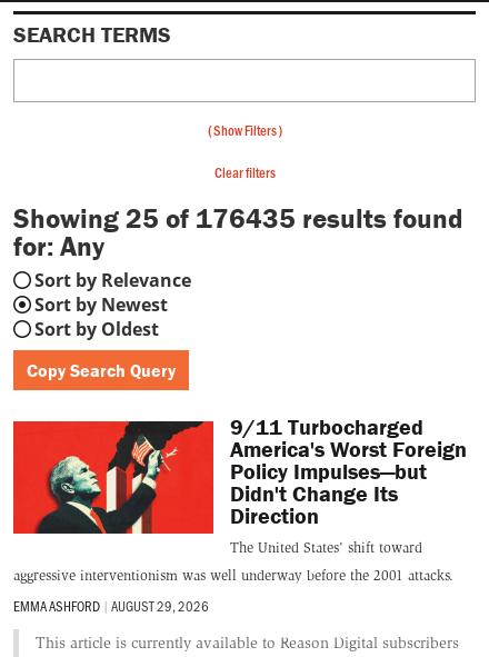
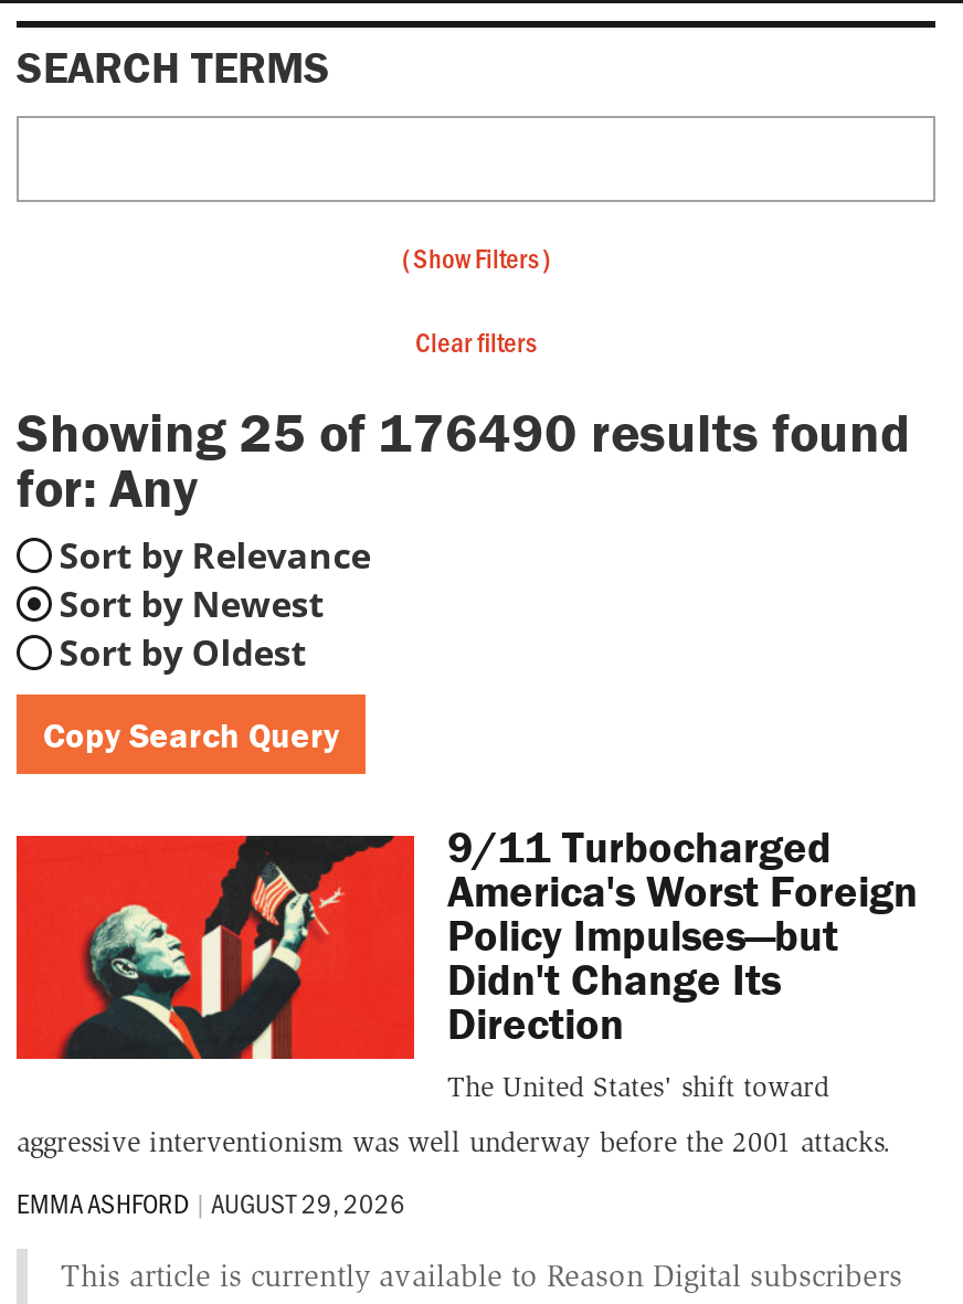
[13,201,462,235] Showing 25 of 176435 results found -> [17,397,909,466] Showing 25 of 176490 results found

